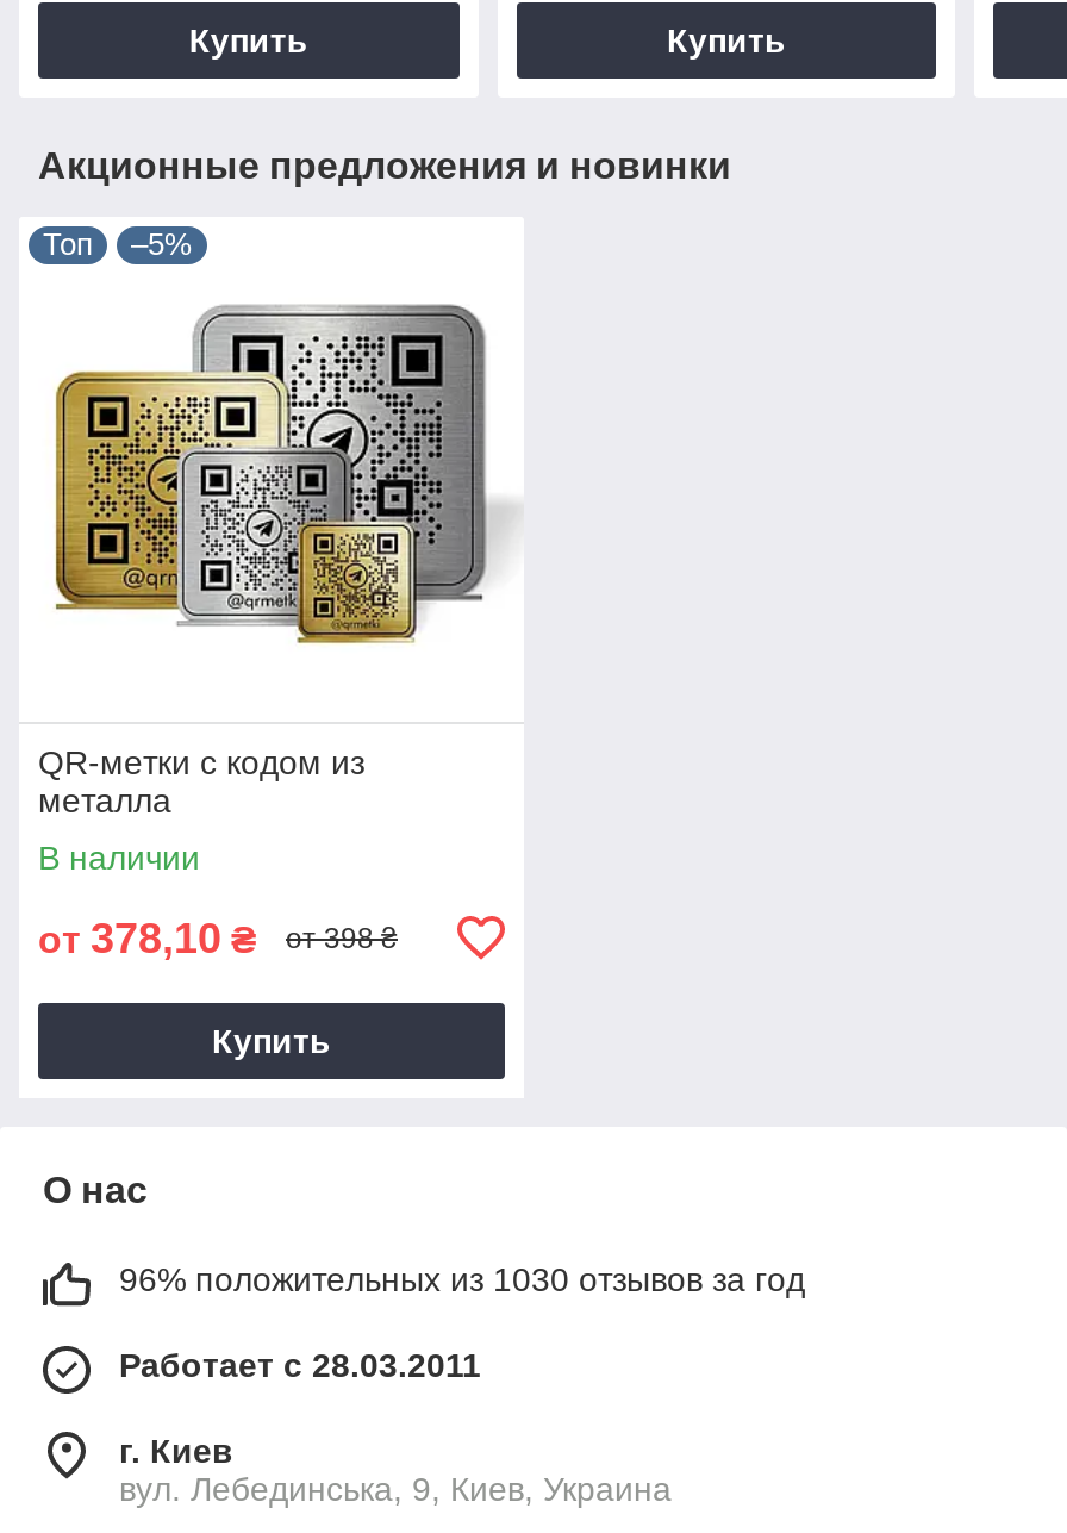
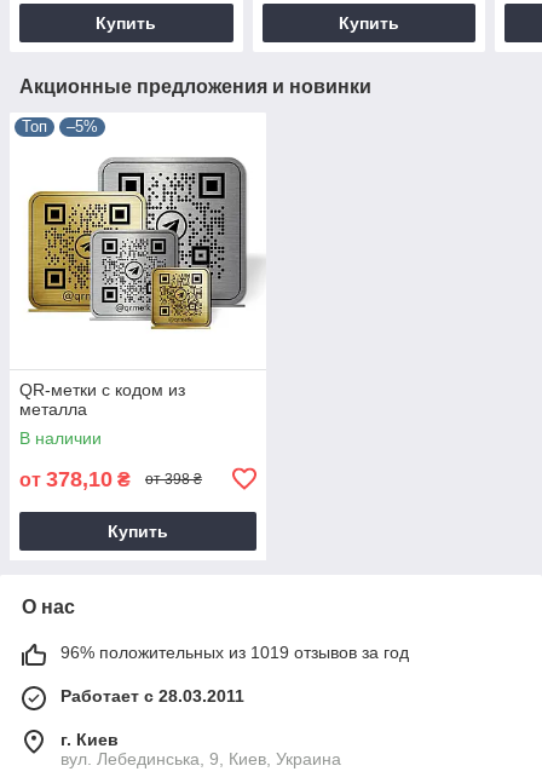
[119,1260,805,1298] 96% положительных из 1030 отзывов за год -> [60,642,409,662] 96% положительных из 1019 отзывов за год

